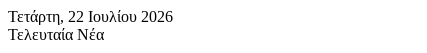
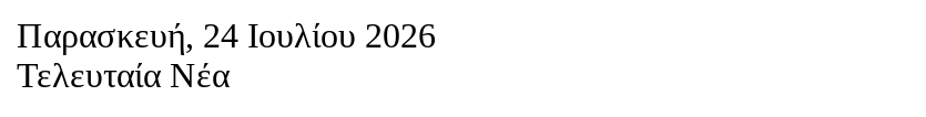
[8,8,173,25] Τετάρτη, 22 Ιουλίου 2026 -> [17,17,436,54] Παρασκευή, 24 Ιουλίου 2026

